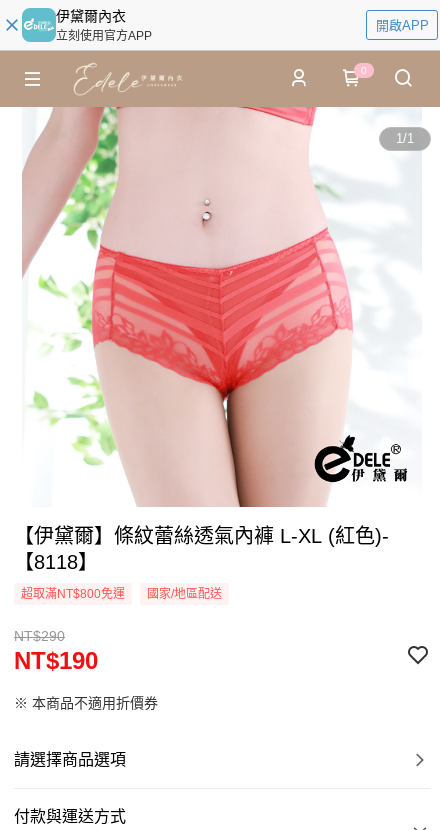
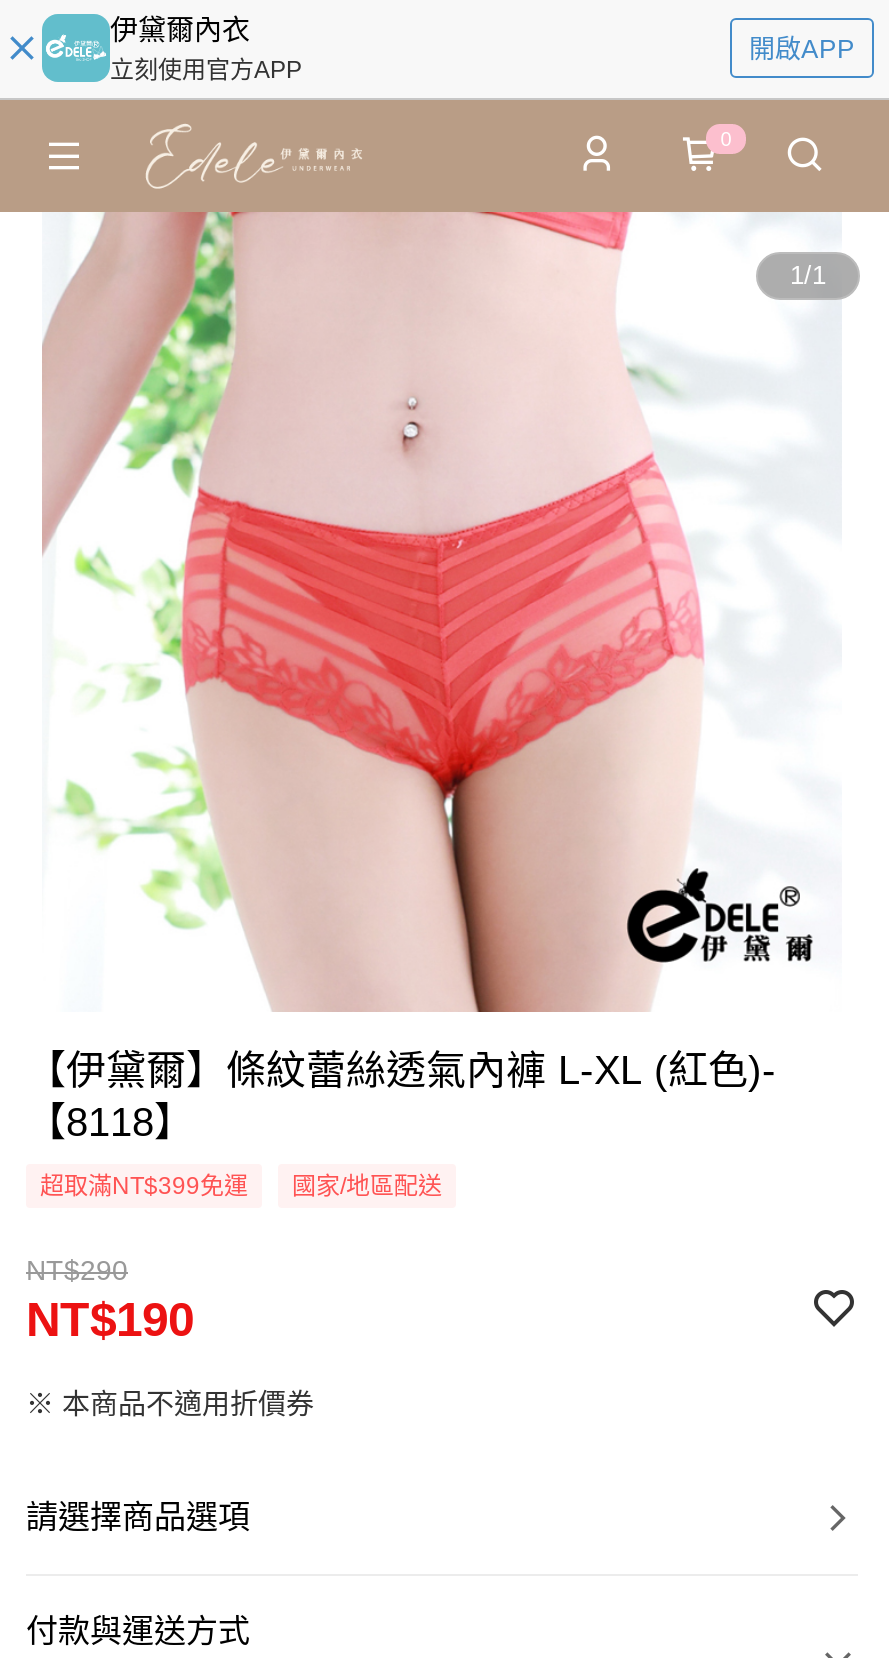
[21,587,125,601] 超取滿NT$800免運 -> [40,1172,248,1200] 超取滿NT$399免運

